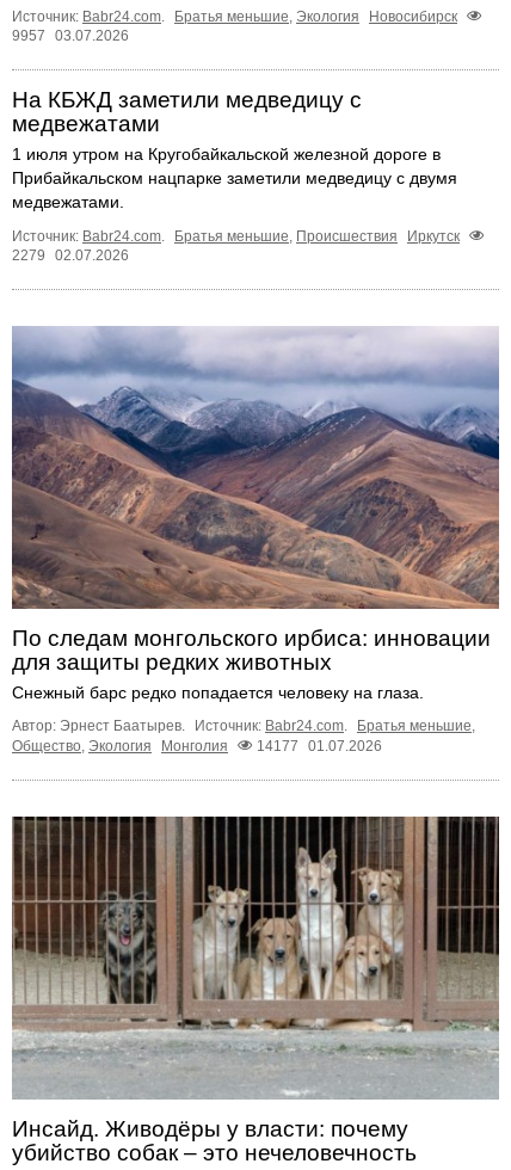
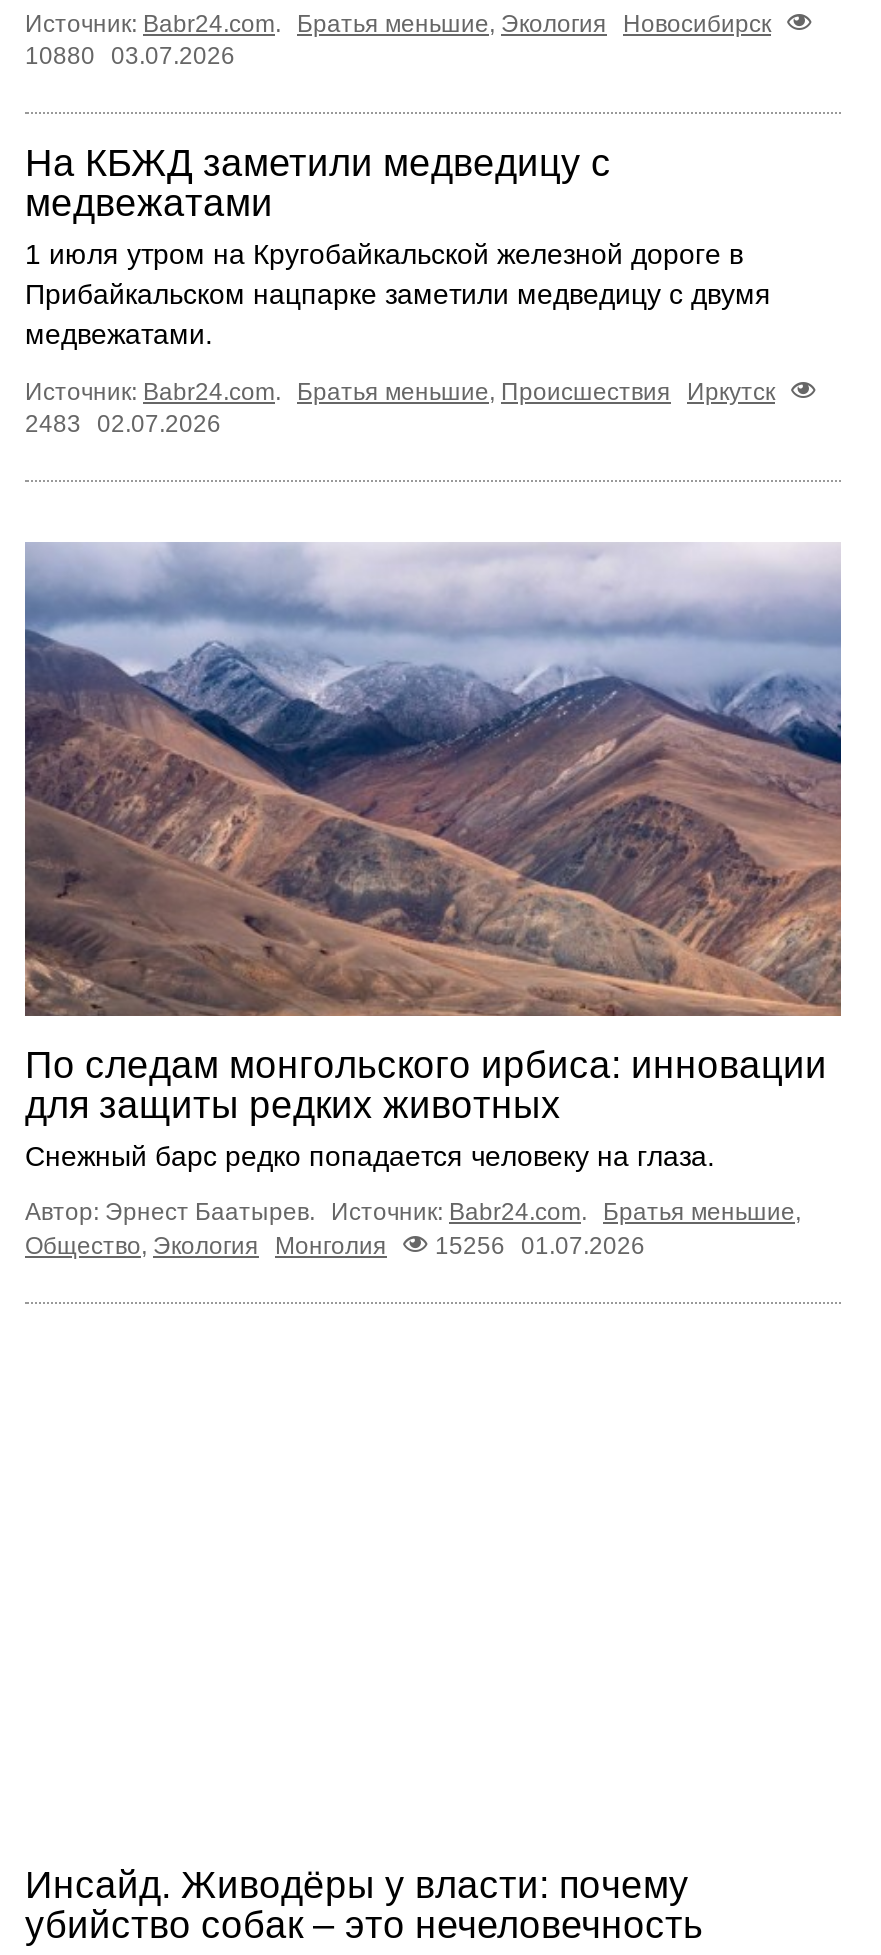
[12,28,129,44] 9957 03.07.2026 -> [25,41,235,69] 10880 03.07.2026
[12,247,129,264] 2279 02.07.2026 -> [25,409,221,437] 2483 02.07.2026
[12,738,382,755] Общество, Экология Монголия 14177 01.07.2026 -> [25,1231,645,1259] Общество, Экология Монголия 15256 01.07.2026
[11,815,500,1101] [image] -> none

